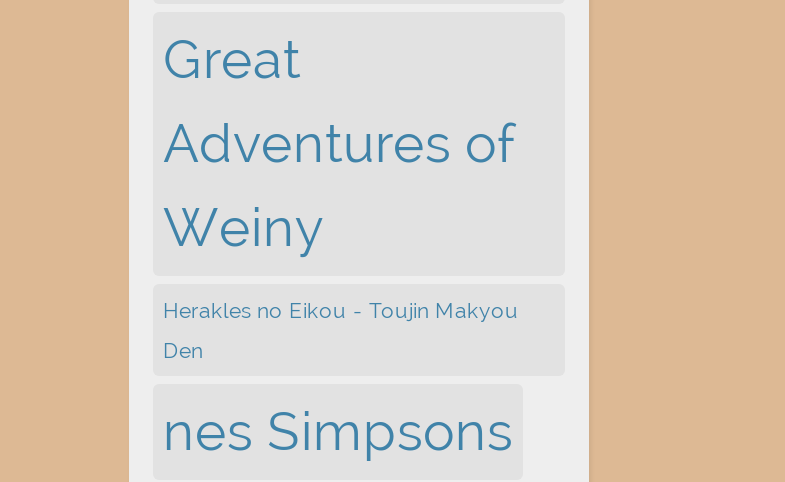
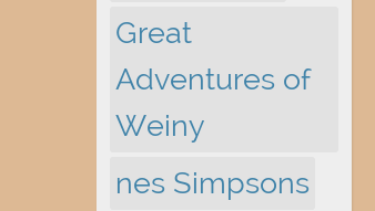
[163,297,519,361] Herakles no Eikou - Toujin Makyou | Den -> none

